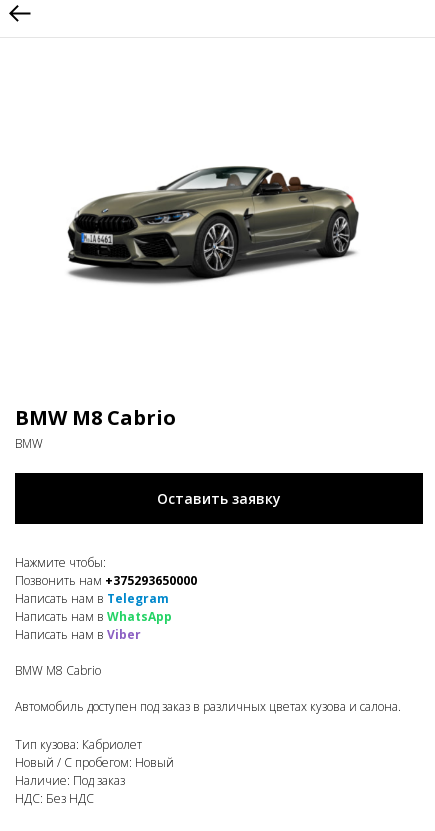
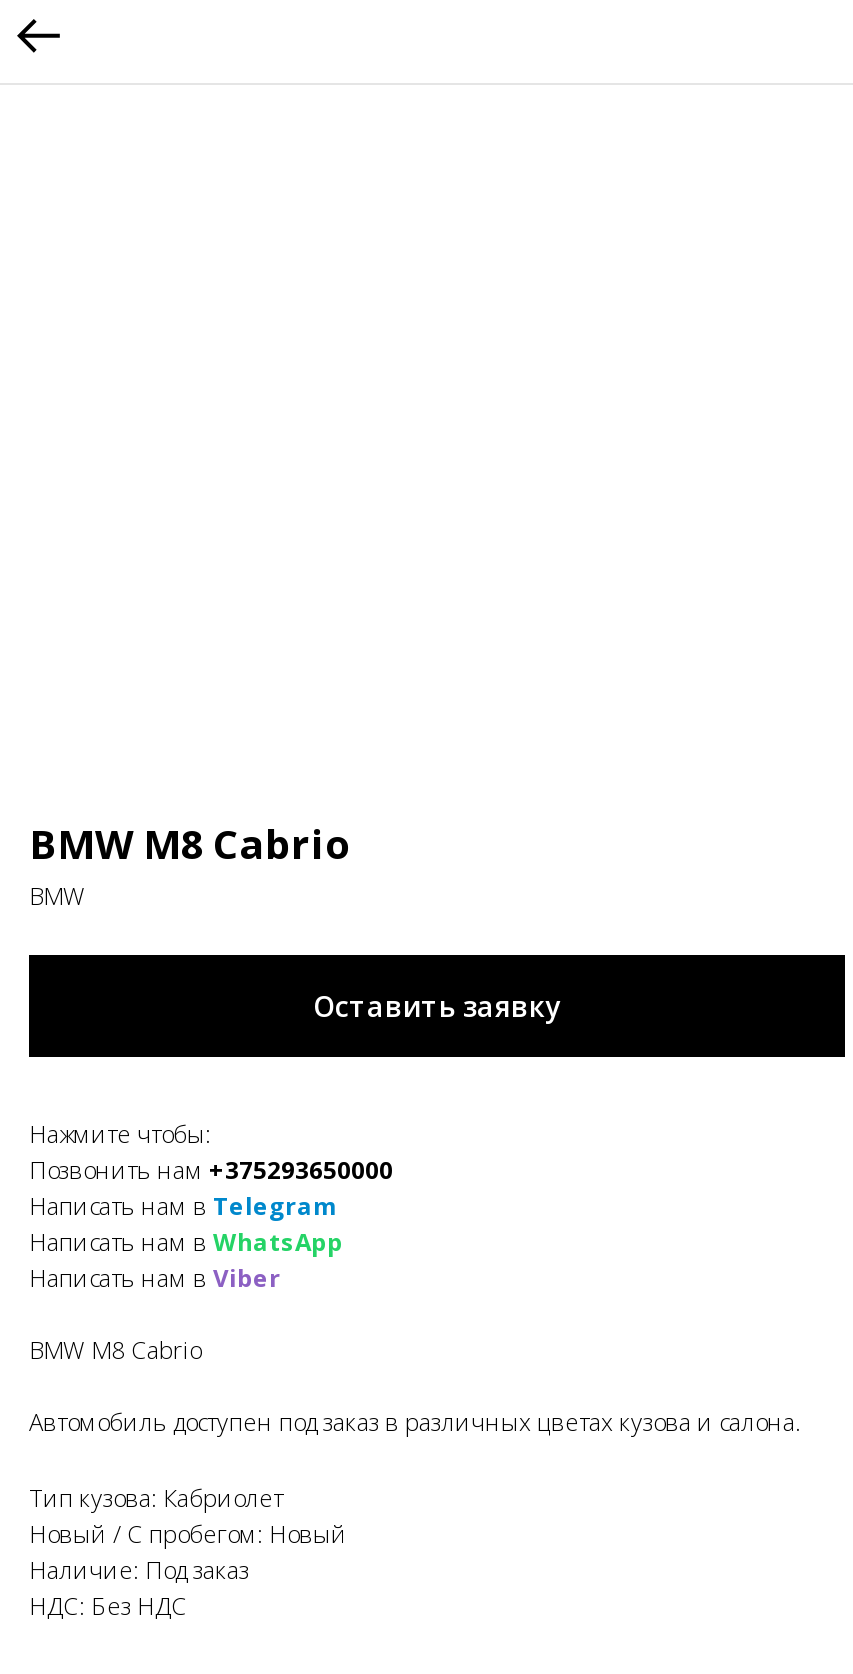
[67,165,360,285] [image] -> none

